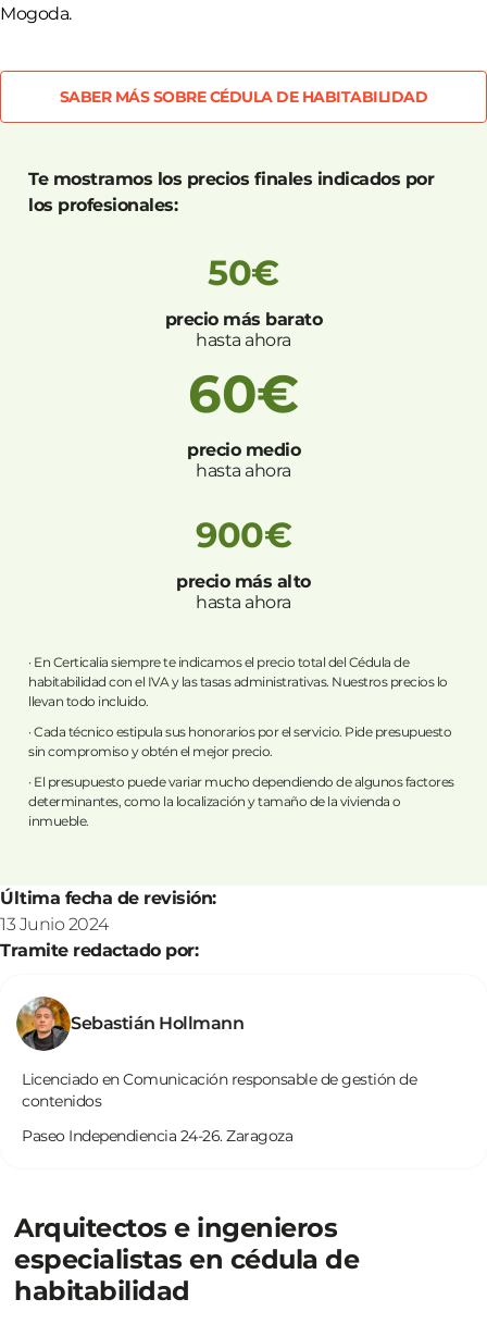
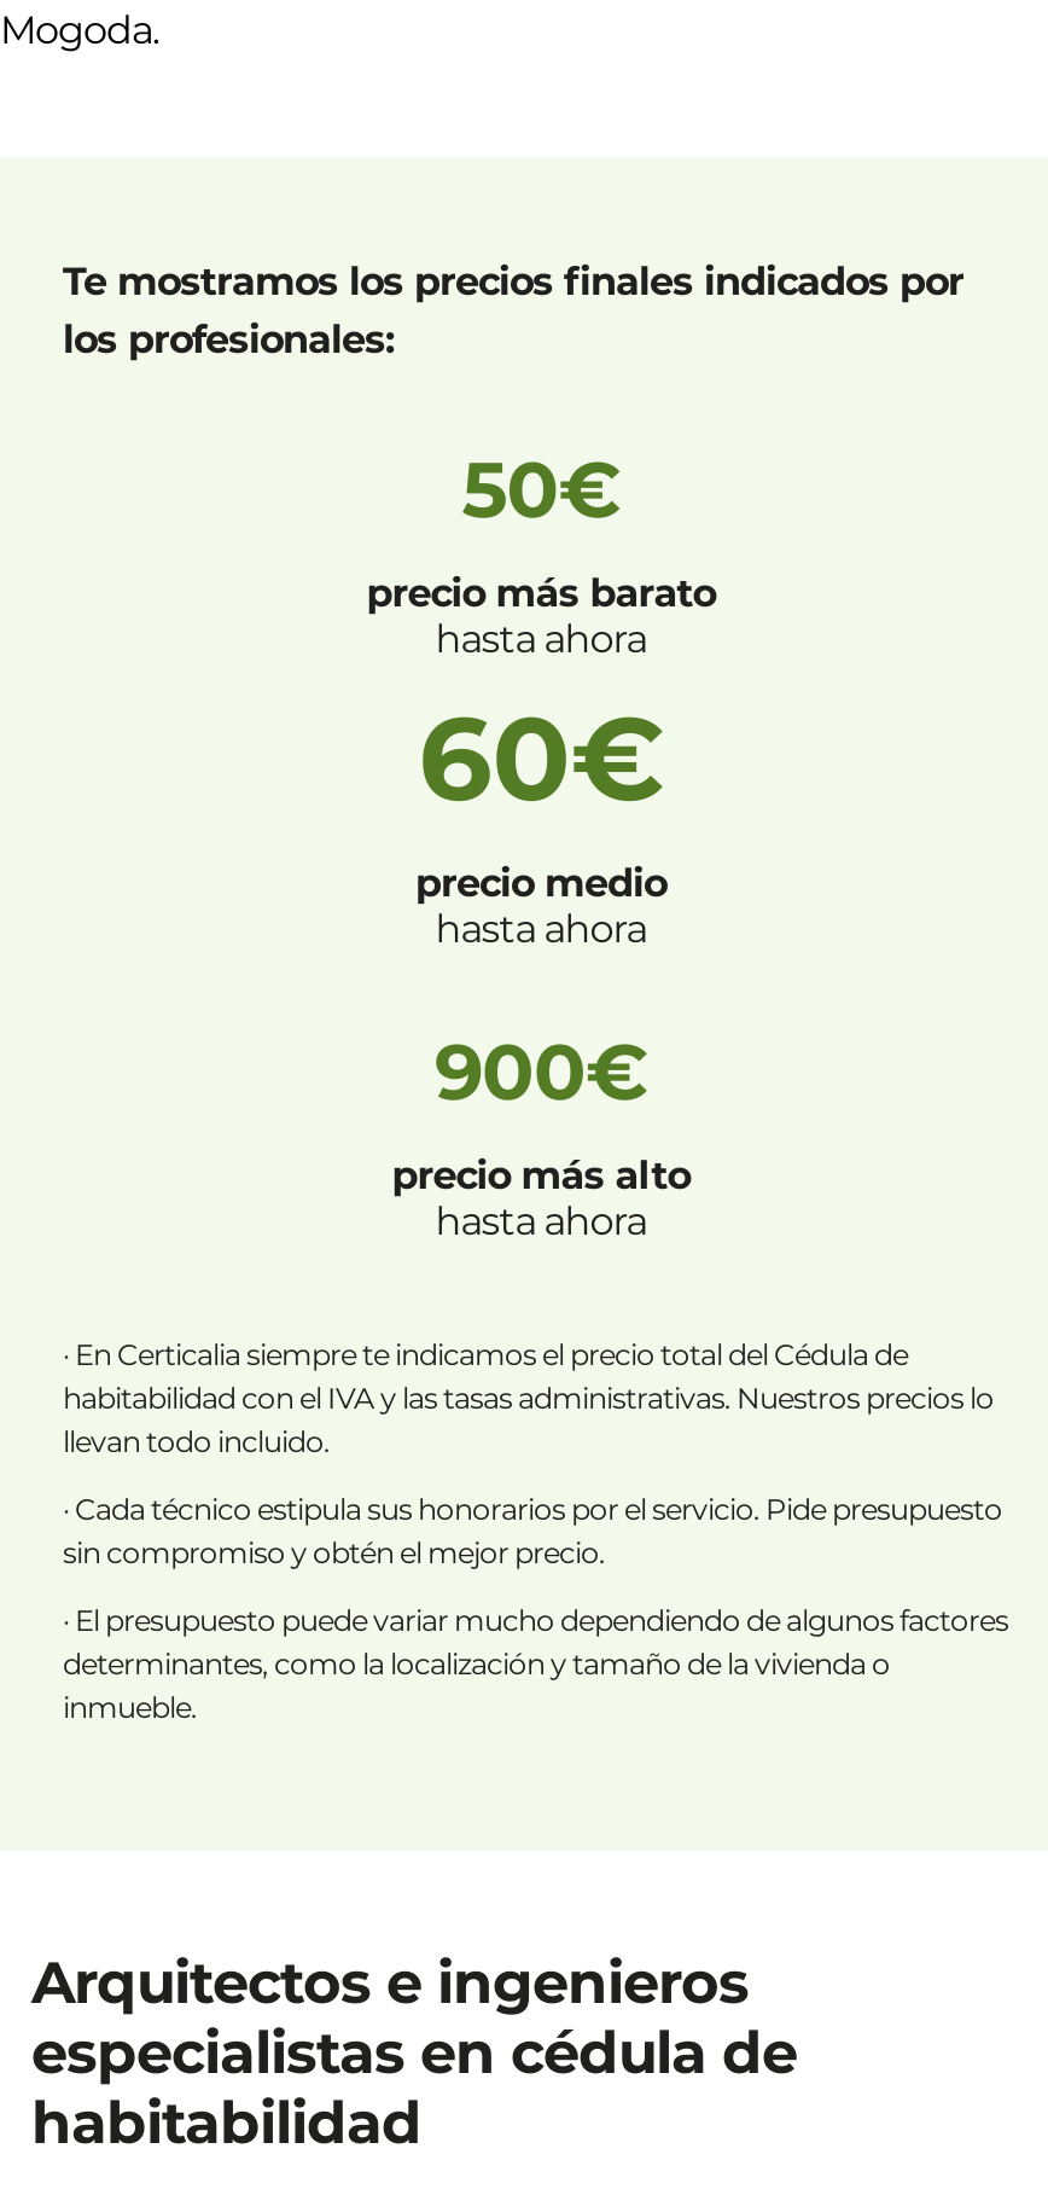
[60,87,427,107] SABER MÁS SOBRE CÉDULA DE HABITABILIDAD -> none
[0,888,216,961] Última fecha de revisión: | 13 Junio 2024 | Tramite redactado por: -> none
[15,995,416,1146] [image] | Sebastián Hollmann | Licenciado en Comunicación responsable de gestión de | contenidos | Paseo Independiencia 24-26. Zaragoza -> none

